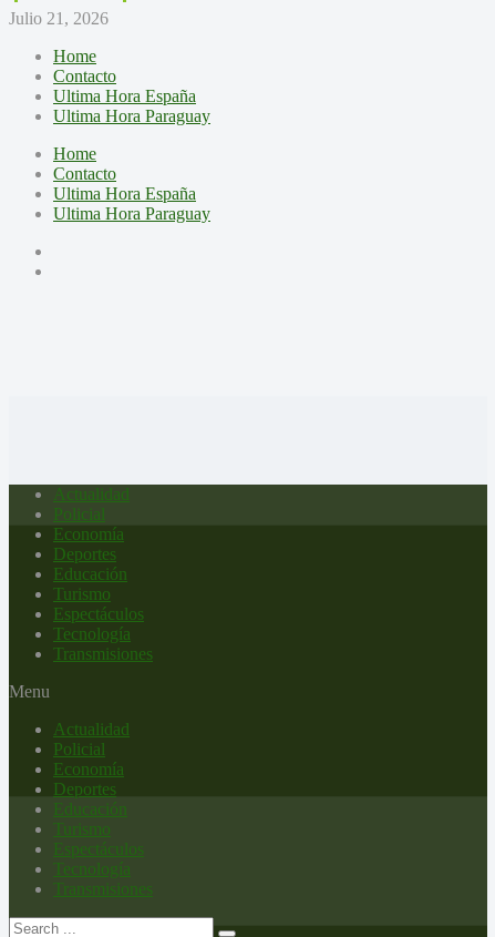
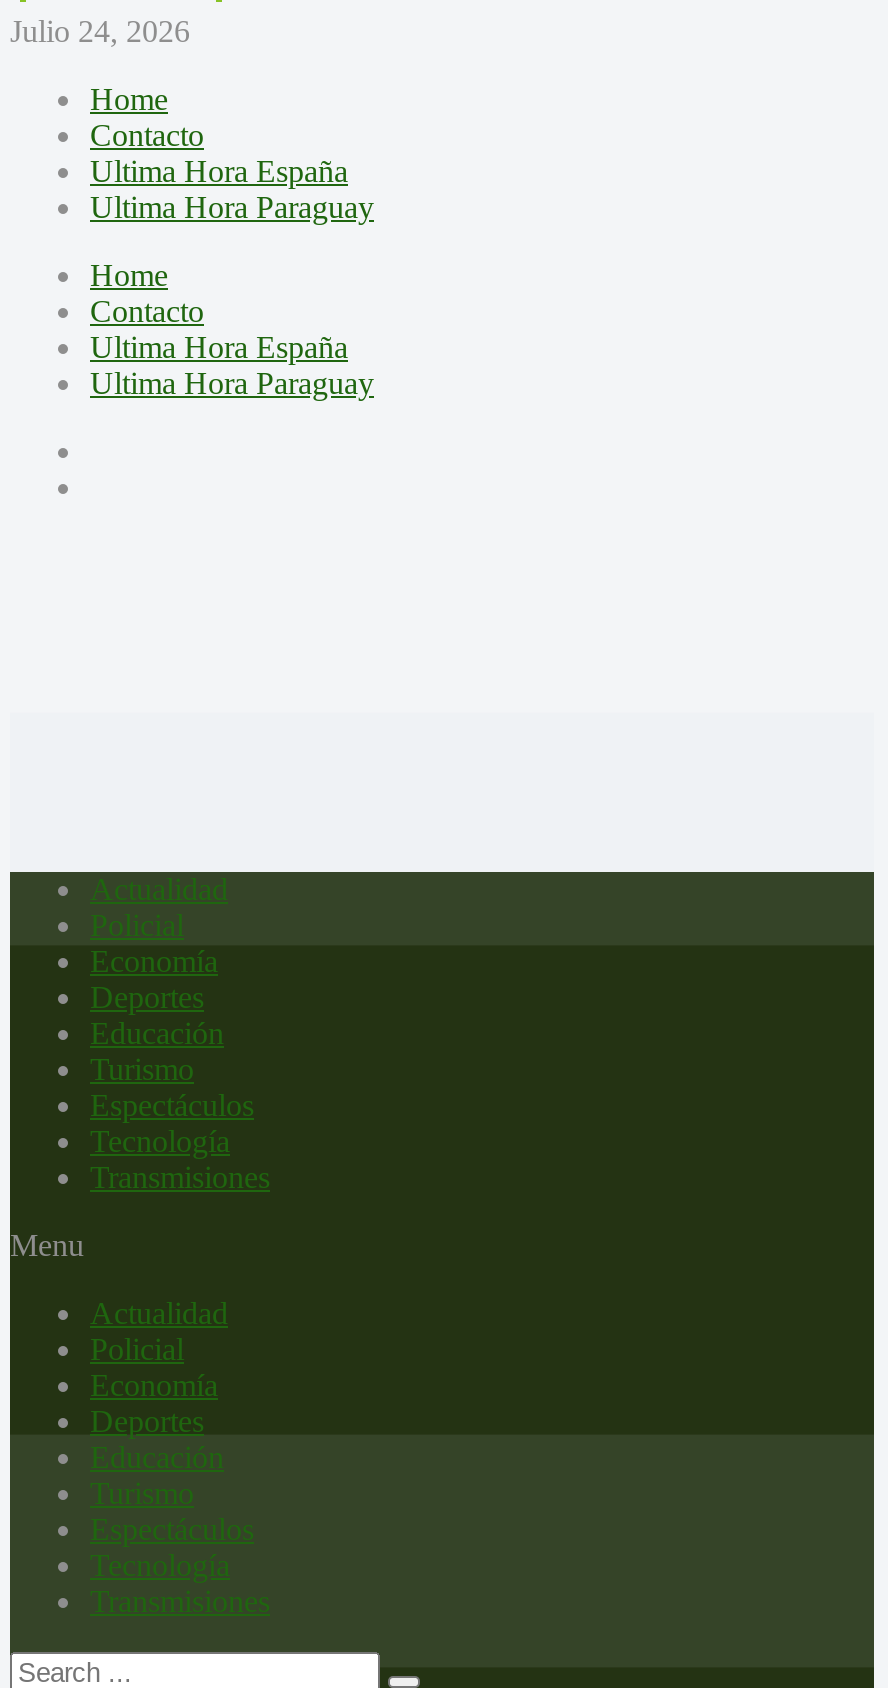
[9,9,109,28] Julio 21, 2026 -> [10,14,190,48] Julio 24, 2026

